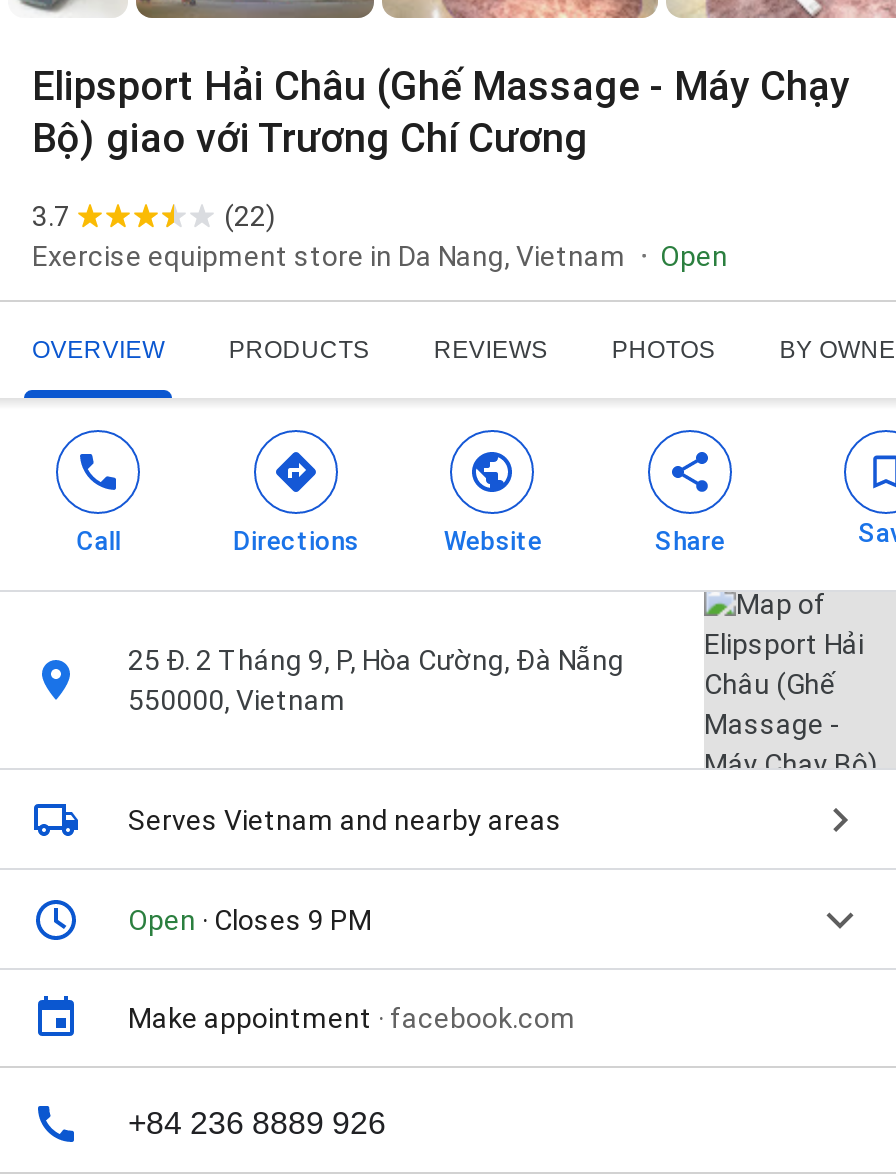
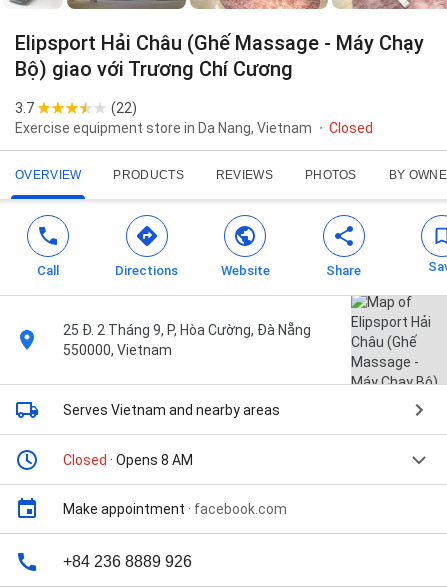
[660,240,728,272] Open -> [329,120,373,136] Closed
[128,904,372,936] Open · Closes 9 PM -> [63,452,193,468] Closed · Opens 8 AM

